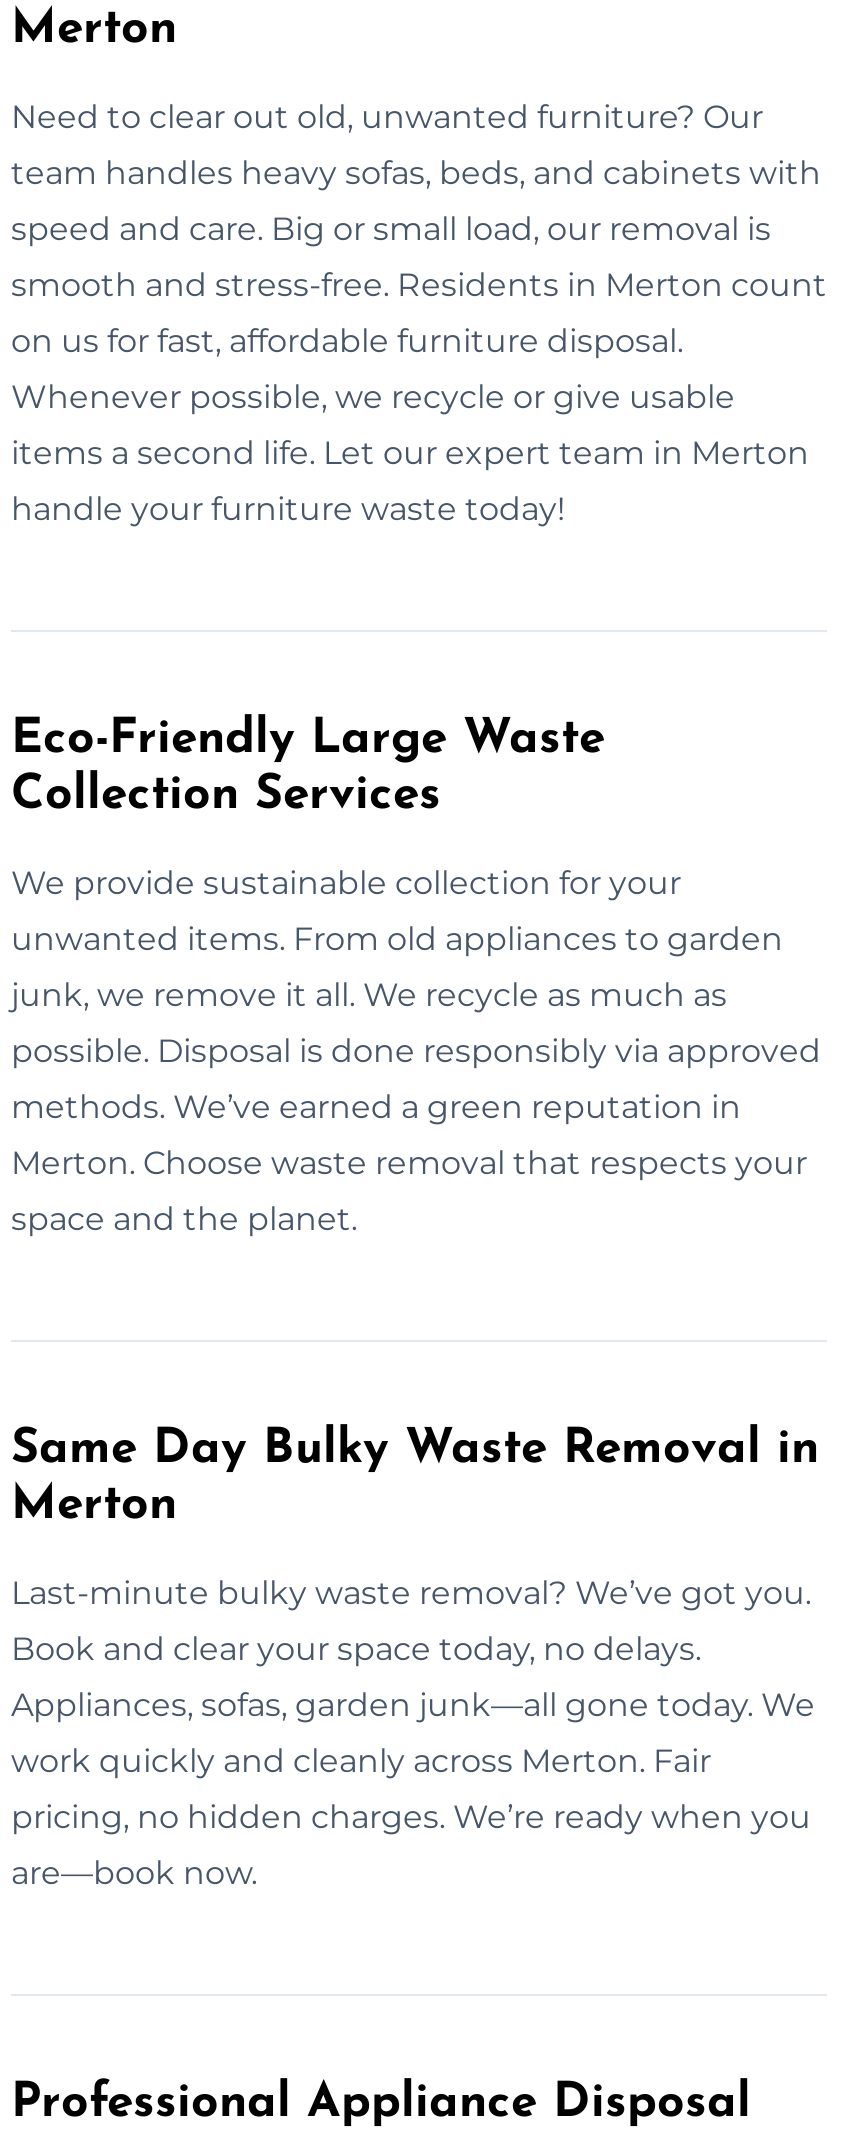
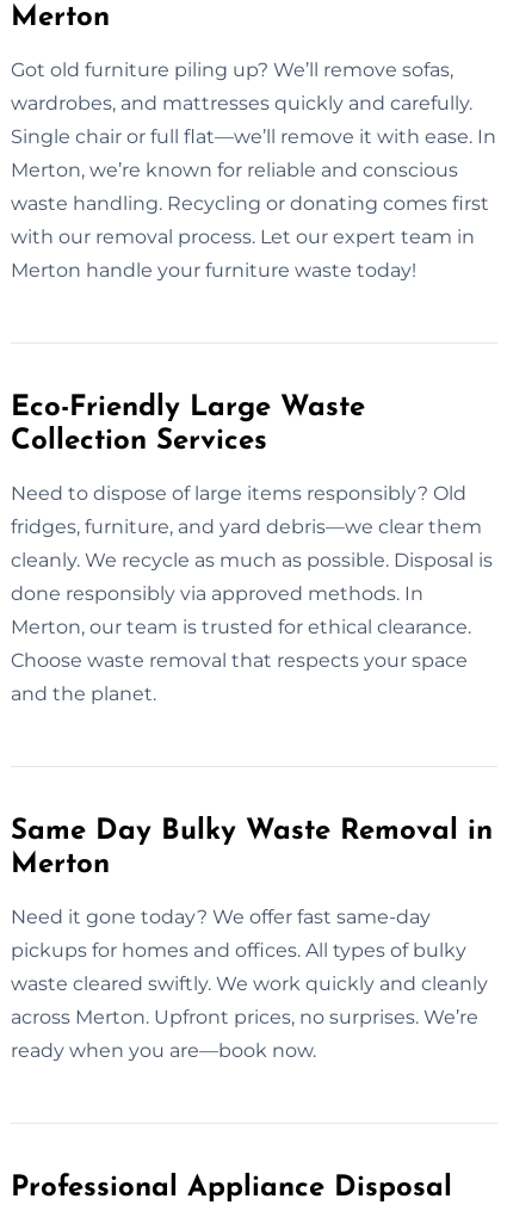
[11,97,827,527] Need to clear out old, unwanted furniture? Our | team handles heavy sofas, beds, and cabinets with | speed and care. Big or small load, our removal is | smooth and stress-free. Residents in Merton count | on us for fast, affordable furniture disposal. | Whenever possible, we recycle or give usable | items a second life. Let our expert team in Merton | handle your furniture waste today! -> [11,58,496,281] Got old furniture piling up? We’ll remove sofas, | wardrobes, and mattresses quickly and carefully. | Single chair or full flat—we’ll remove it with ease. In | Merton, we’re known for reliable and conscious | waste handling. Recycling or donating comes first | with our removal process. Let our expert team in | Merton handle your furniture waste today!
[11,863,681,901] We provide sustainable collection for your -> [11,482,466,504] Need to dispose of large items responsibly? Old
[11,919,783,957] unwanted items. From old appliances to garden -> [11,515,482,538] fridges, furniture, and yard debris—we clear them
[11,975,727,1013] junk, we remove it all. We recycle as much as -> [11,548,493,571] cleanly. We recycle as much as possible. Disposal is
[11,1031,821,1069] possible. Disposal is done responsibly via approved -> [11,582,423,605] done responsibly via approved methods. In
[11,1087,741,1125] methods. We’ve earned a green reputation in -> [11,615,471,638] Merton, our team is trusted for ethical clearance.
[11,1143,807,1181] Merton. Choose waste removal that respects your -> [11,649,468,671] Choose waste removal that respects your space
[11,1199,357,1237] space and the planet. -> [11,682,156,705] and the planet.
[11,1573,815,1891] Last-minute bulky waste removal? We’ve got you. | Book and clear your space today, no delays. | Appliances, sofas, garden junk—all gone today. We | work quickly and cleanly across Merton. Fair | pricing, no hidden charges. We’re ready when you | are—book now. -> [11,905,488,1061] Need it gone today? We offer fast same-day | pickups for homes and offices. All types of bulky | waste cleared swiftly. We work quickly and cleanly | across Merton. Upfront prices, no surprises. We’re | ready when you are—book now.

